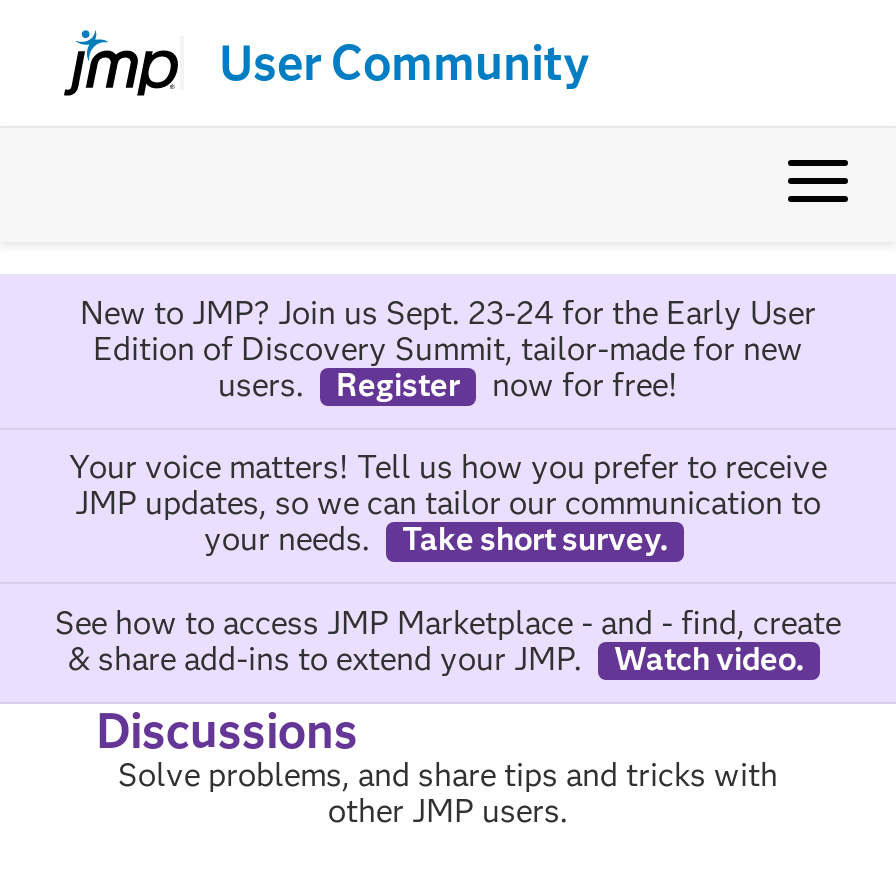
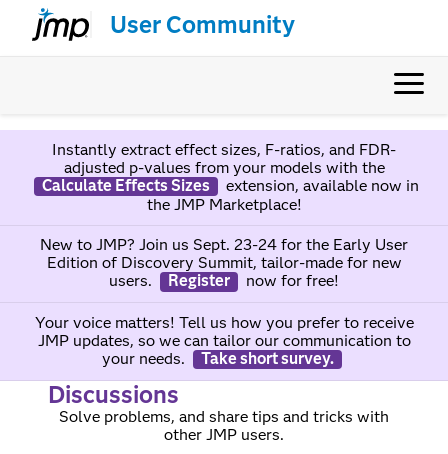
none -> [41,140,418,214] Instantly extract effect sizes, F-ratios, and FDR- | adjusted p-values from your models with the | Calculate Effects Sizes | extension, available now in | the JMP Marketplace!
moved [69,294,827,558] -> [34,235,413,368]: New to JMP? Join us Sept. 23-24 for the Early User | Edition of Discovery Summit, tailor-made for new | users. | ... | your needs. | Take short survey.
[55,603,841,677] See how to access JMP Marketplace - and - find, create | & share add-ins to extend your JMP. | Watch video. -> none

